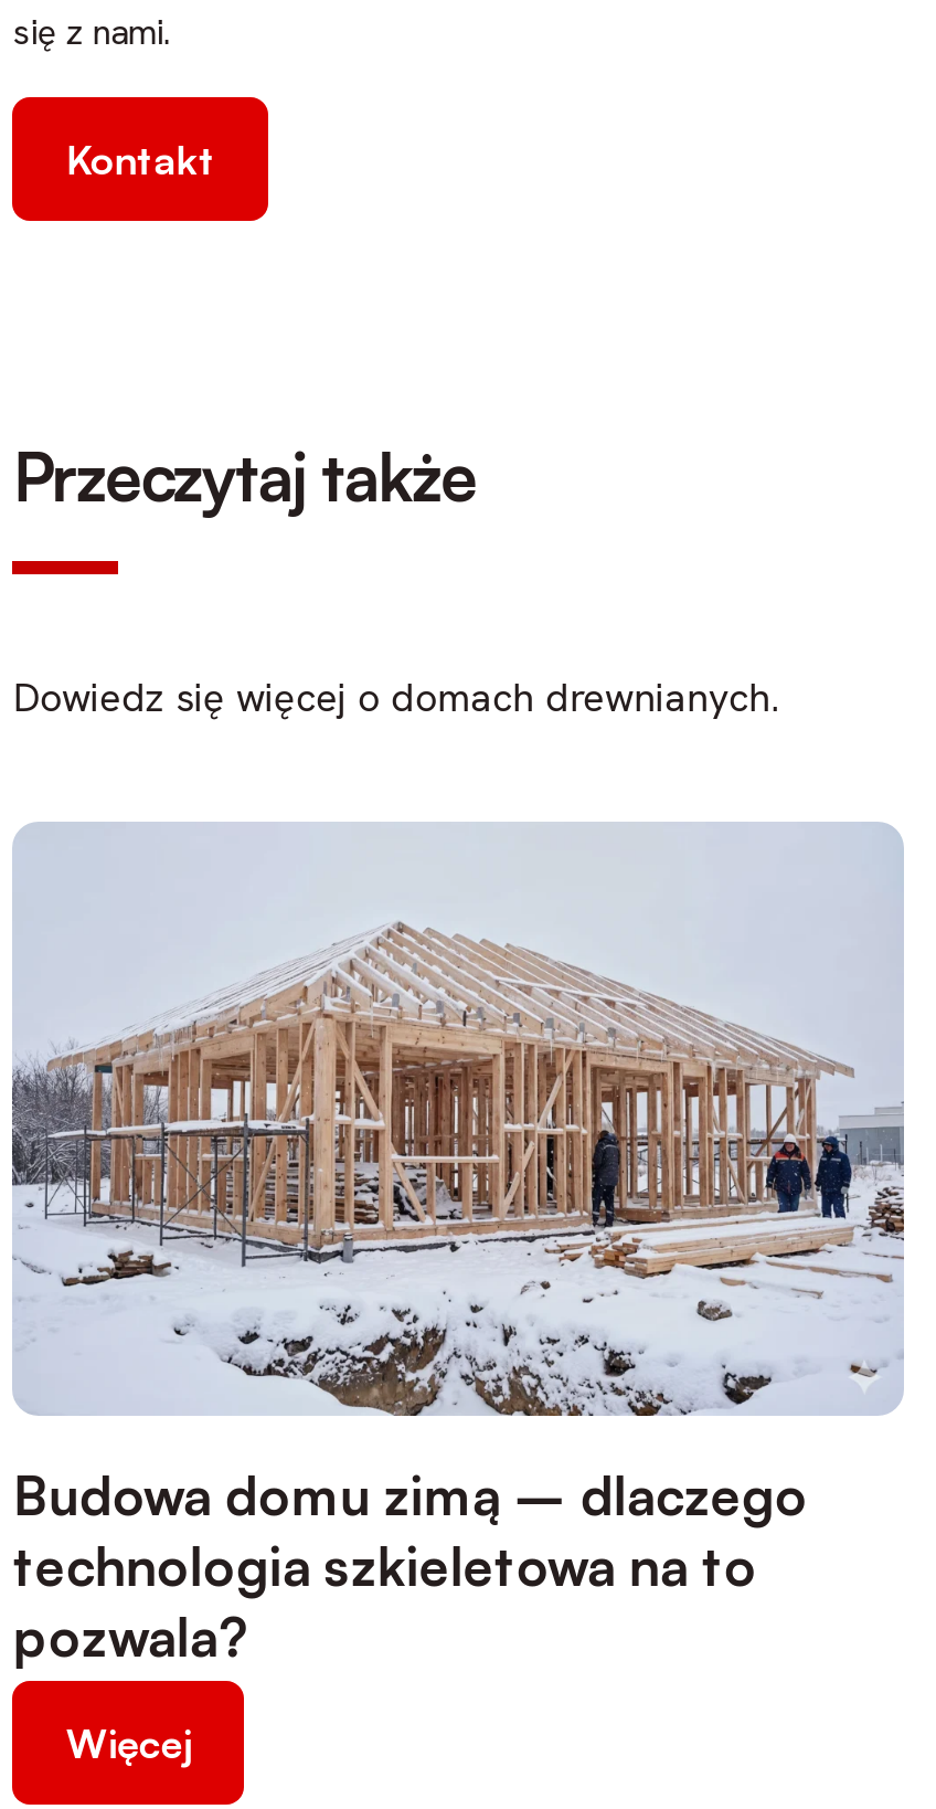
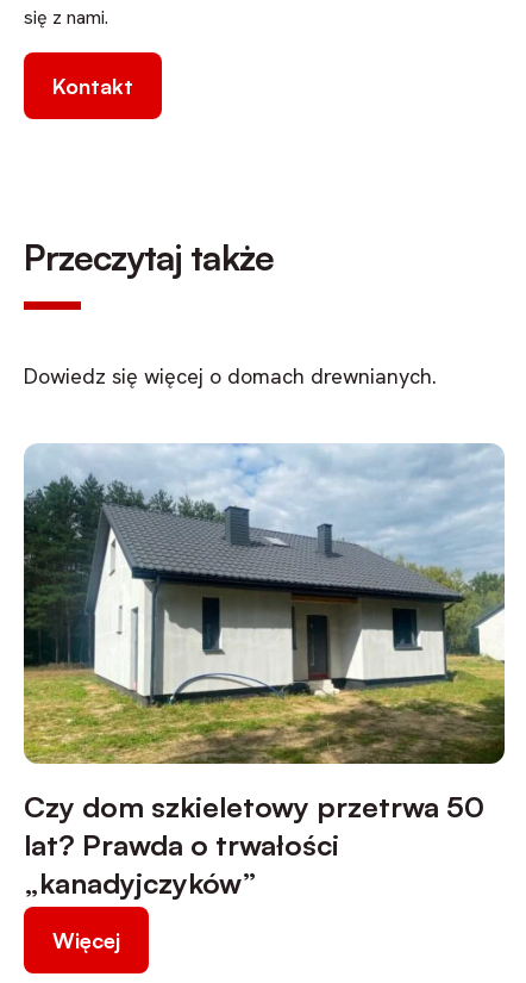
[10,824,906,1669] [image] | Budowa domu zimą – dlaczego | technologia szkieletowa na to | pozwala? -> [23,443,506,900] [image] | Czy dom szkieletowy przetrwa 50 | lat? Prawda o trwałości | „kanadyjczyków”

